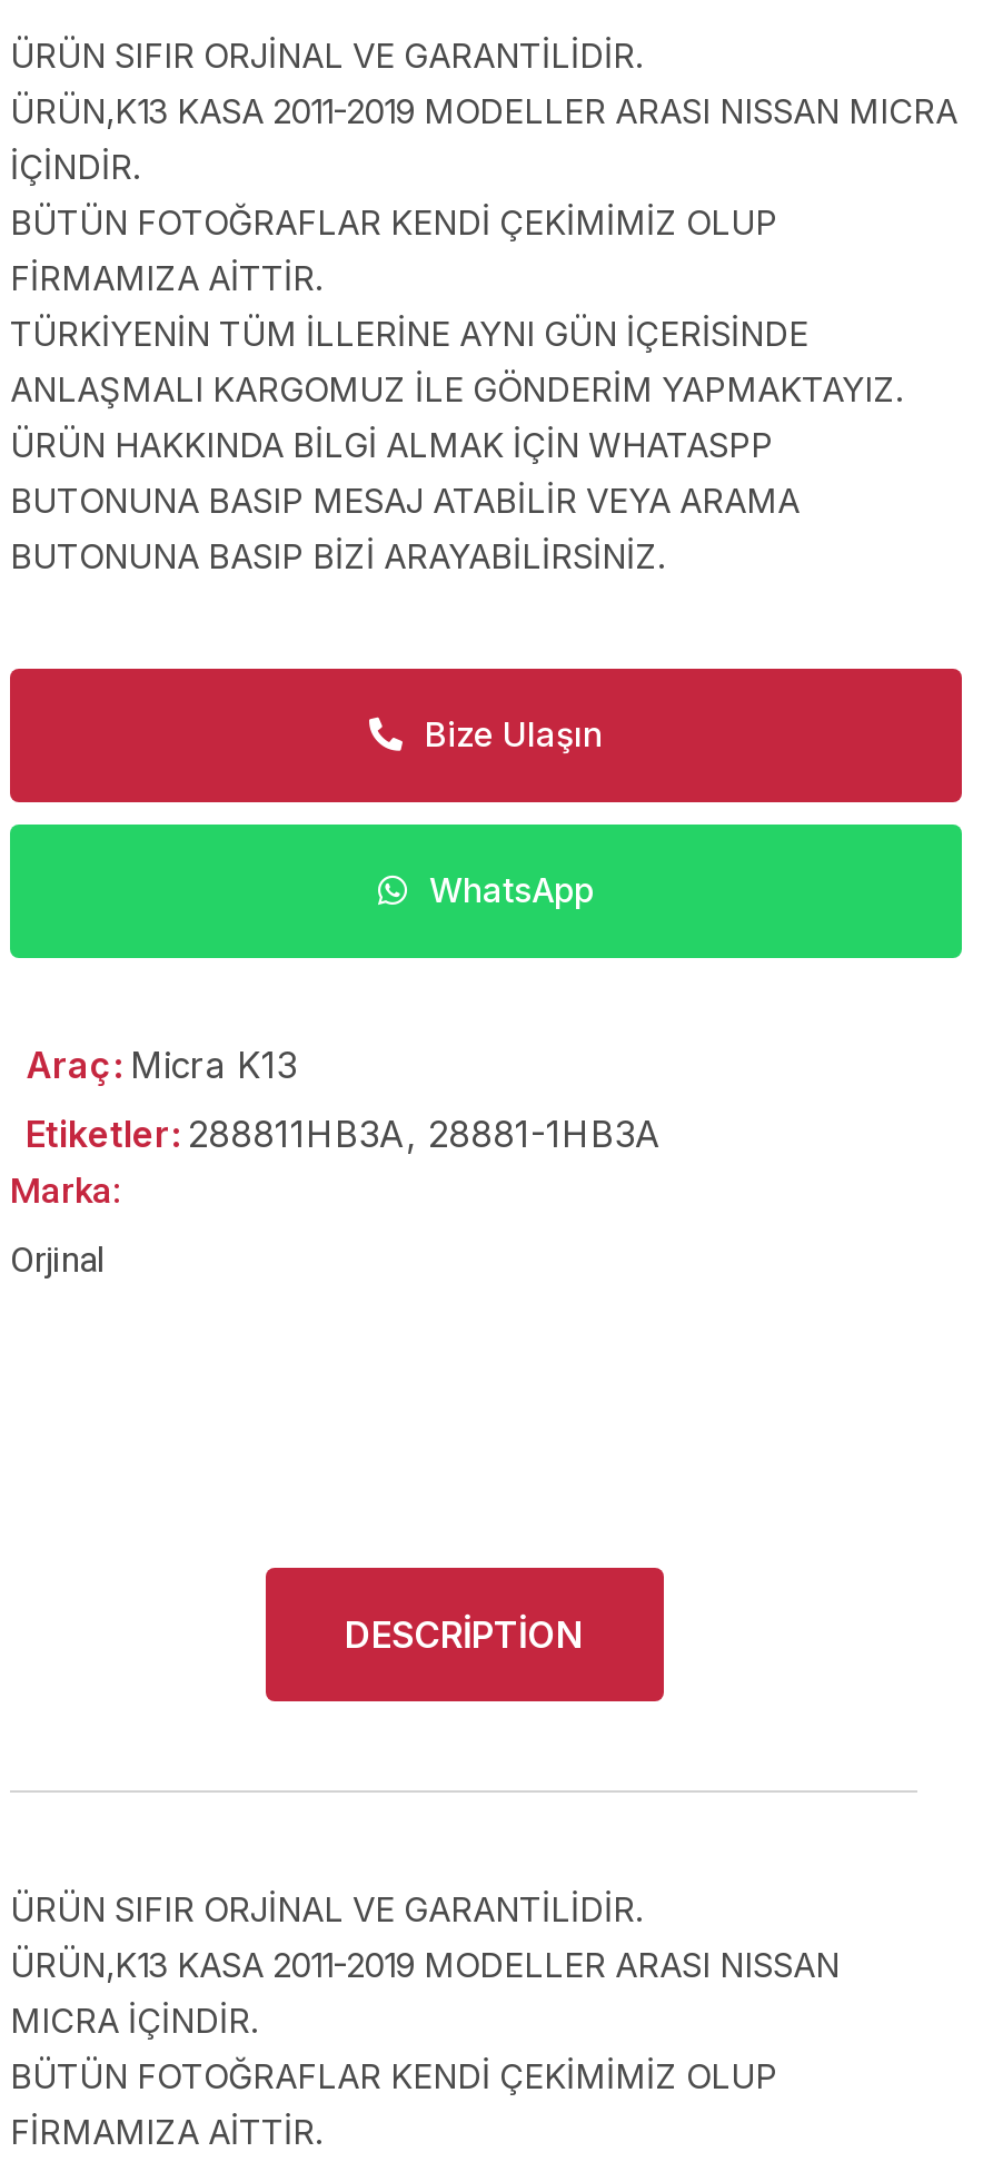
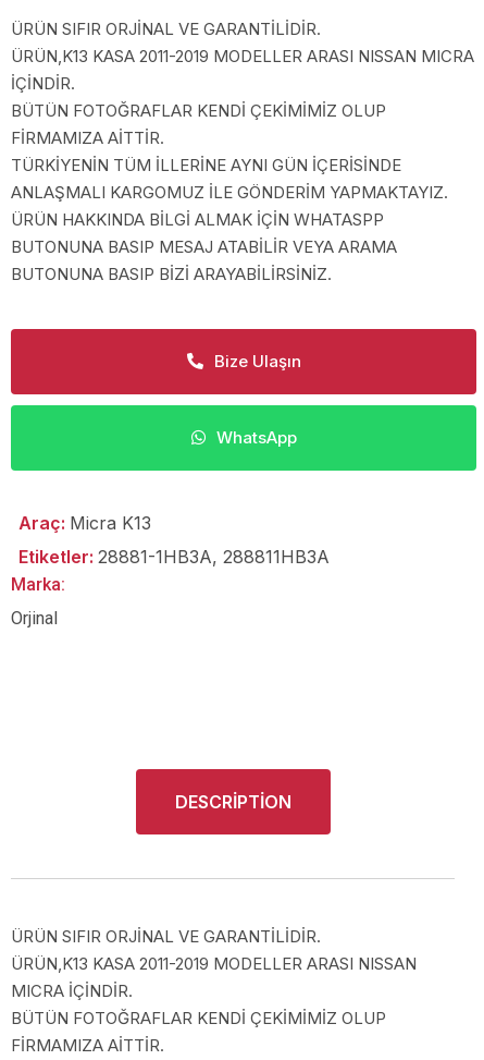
[26,1110,662,1155] Etiketler: 288811HB3A, 28881-1HB3A -> [18,545,330,567] Etiketler: 28881-1HB3A, 288811HB3A

